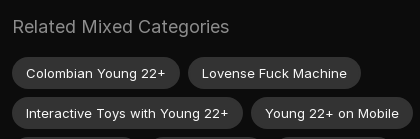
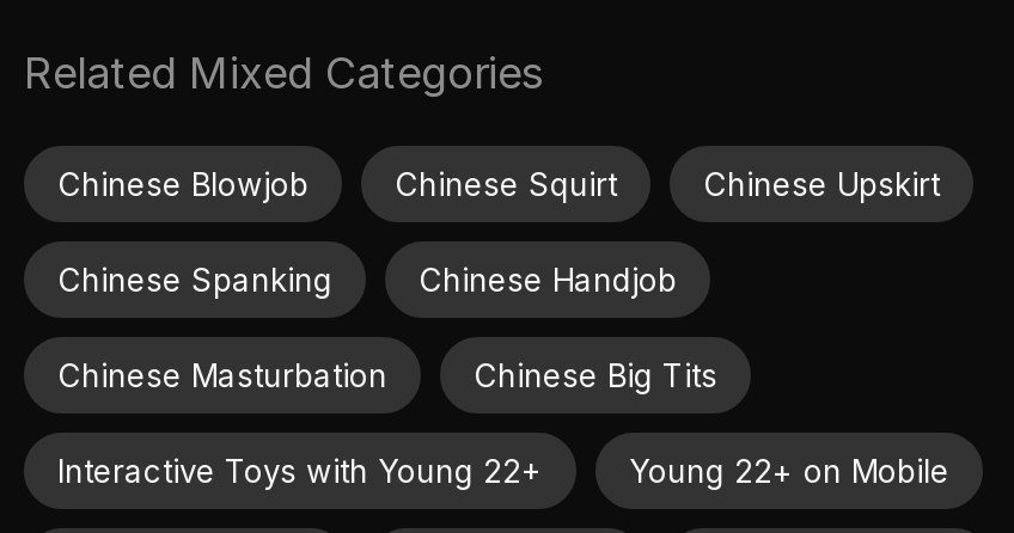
[26,65,347,81] Colombian Young 22+ | Lovense Fuck Machine -> [57,164,940,394] Chinese Blowjob | Chinese Squirt | Chinese Upskirt | Chinese Spanking | Chinese Handjob | Chinese Masturbation | Chinese Big Tits

